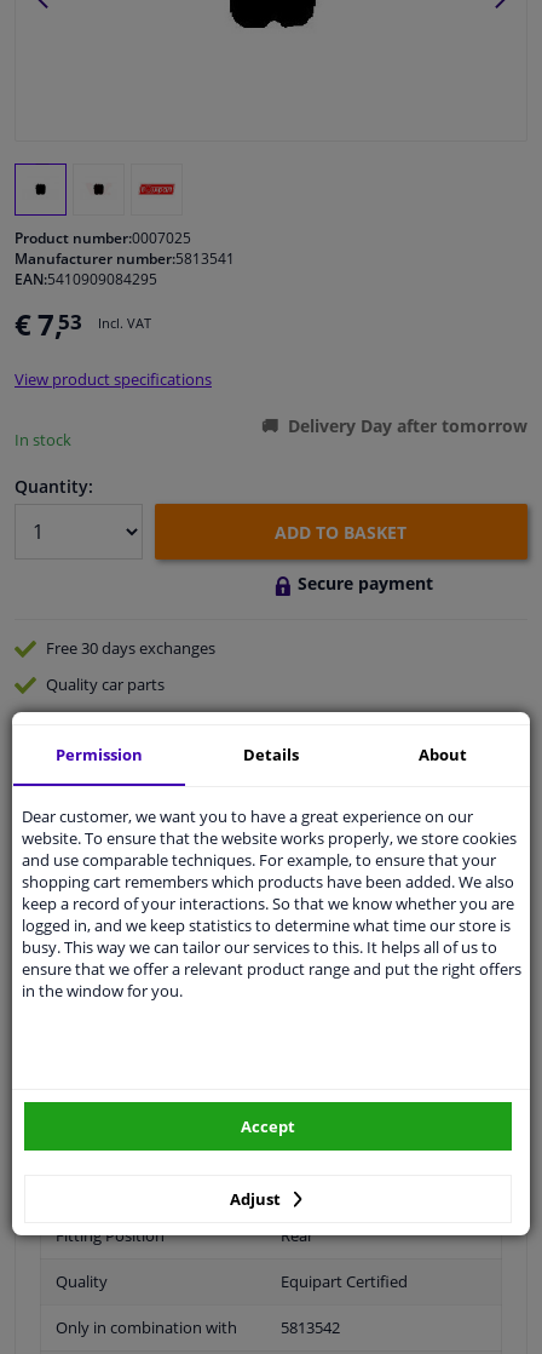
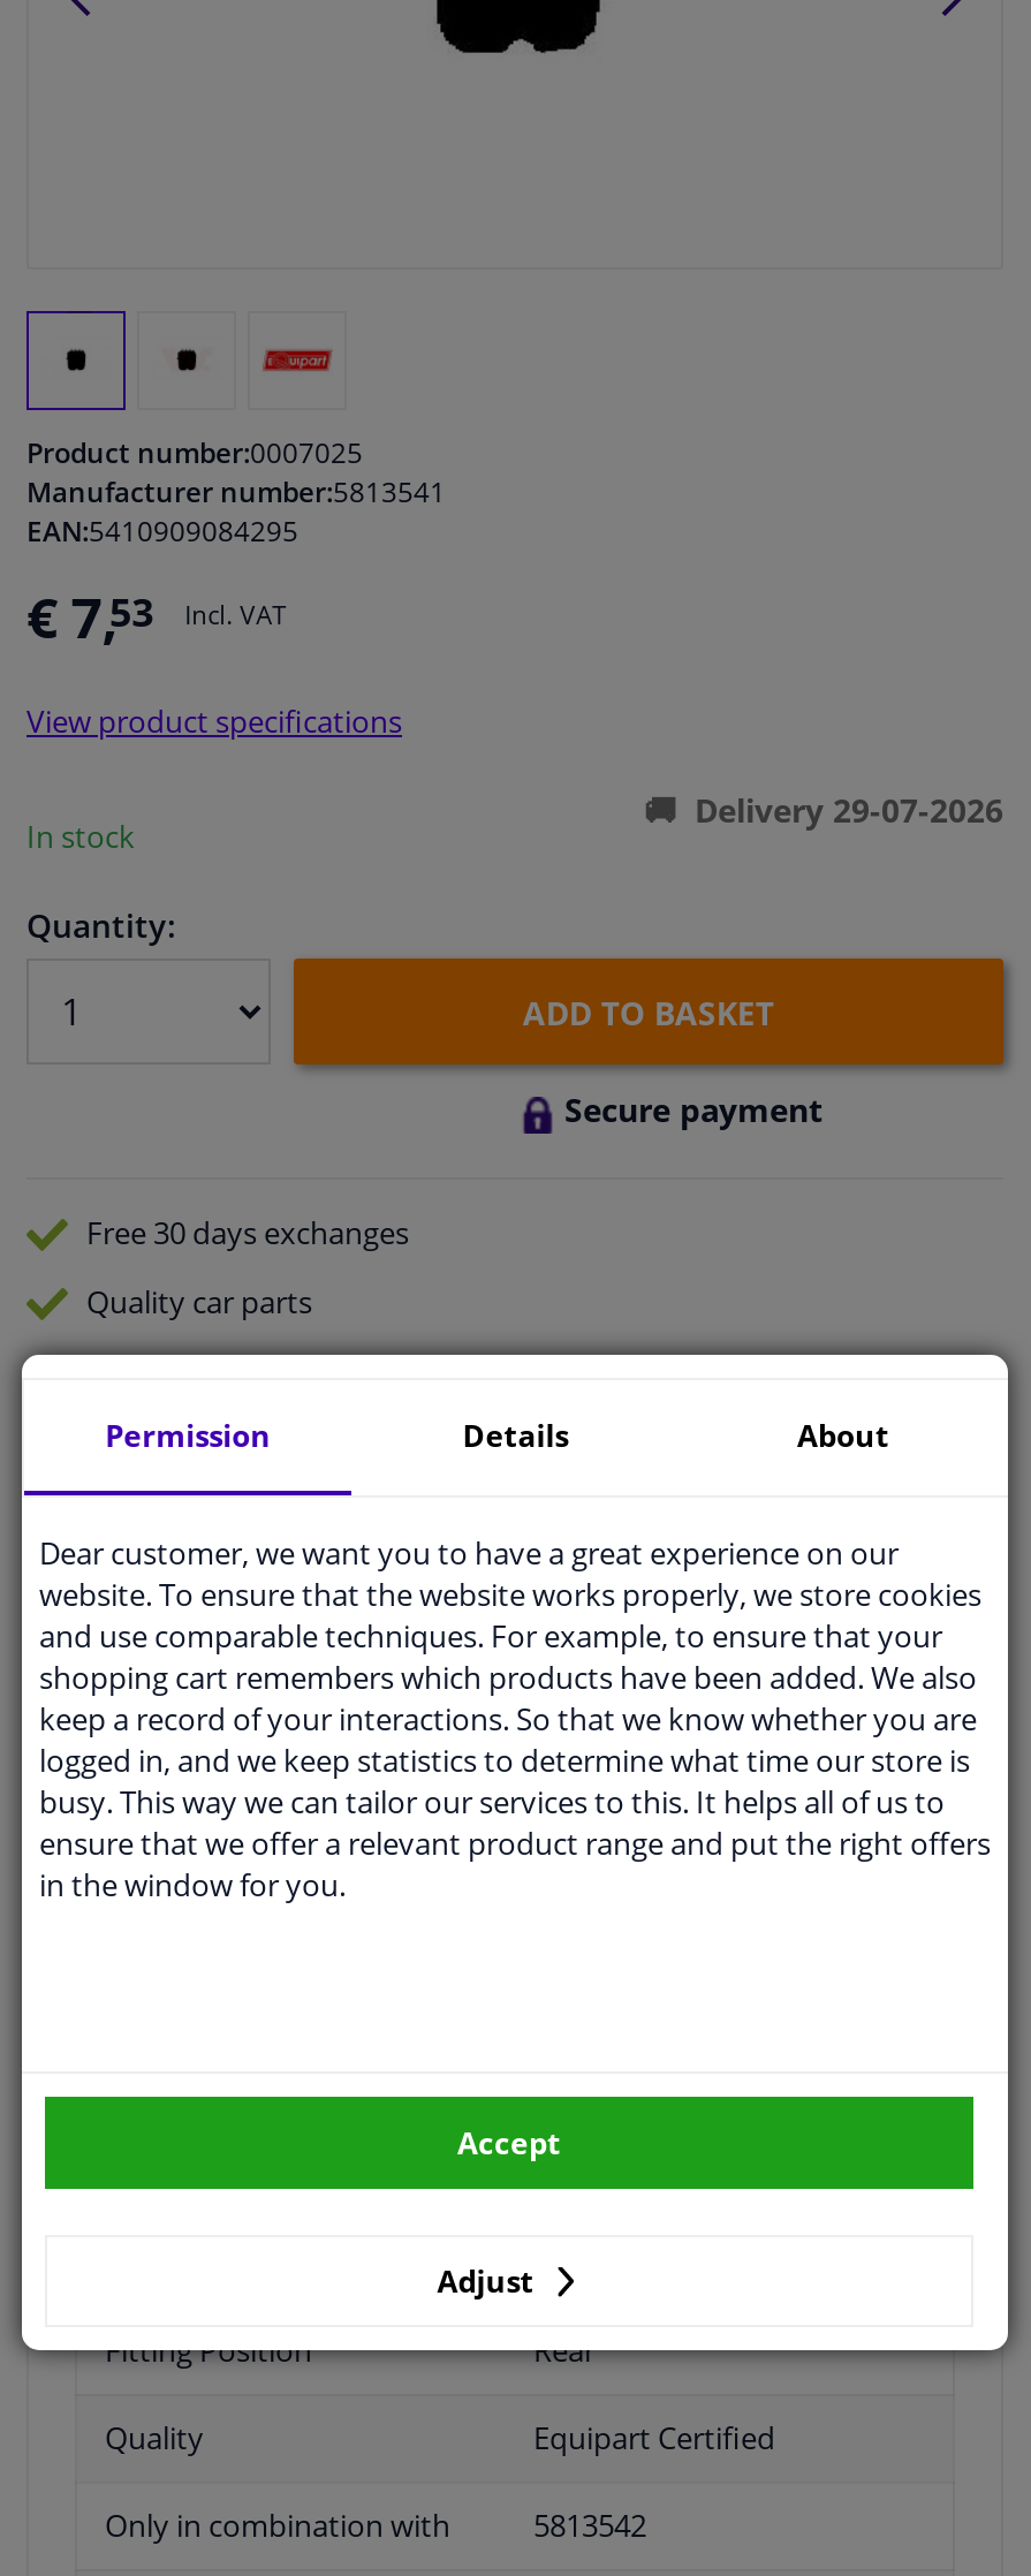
[288,415,527,438] Delivery Day after tomorrow -> [695,789,1003,833] Delivery 29-07-2026

